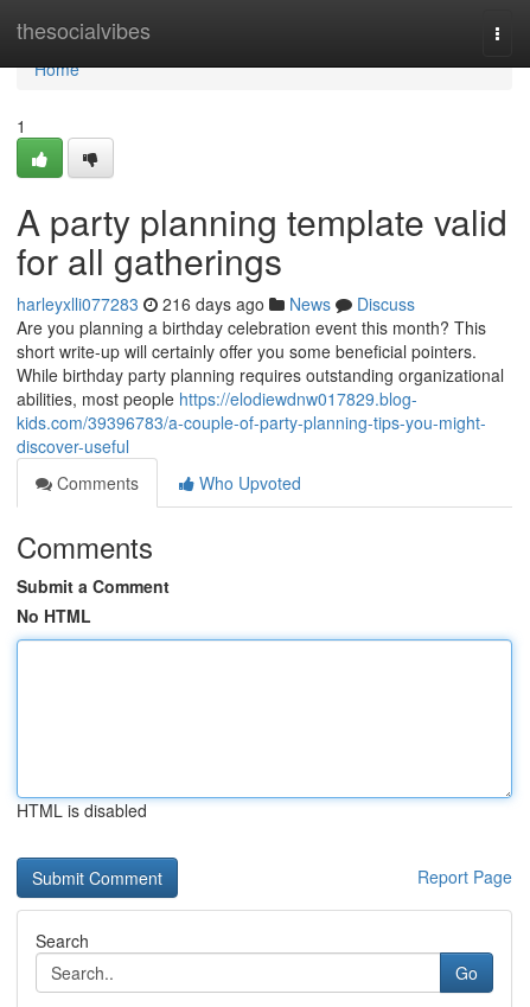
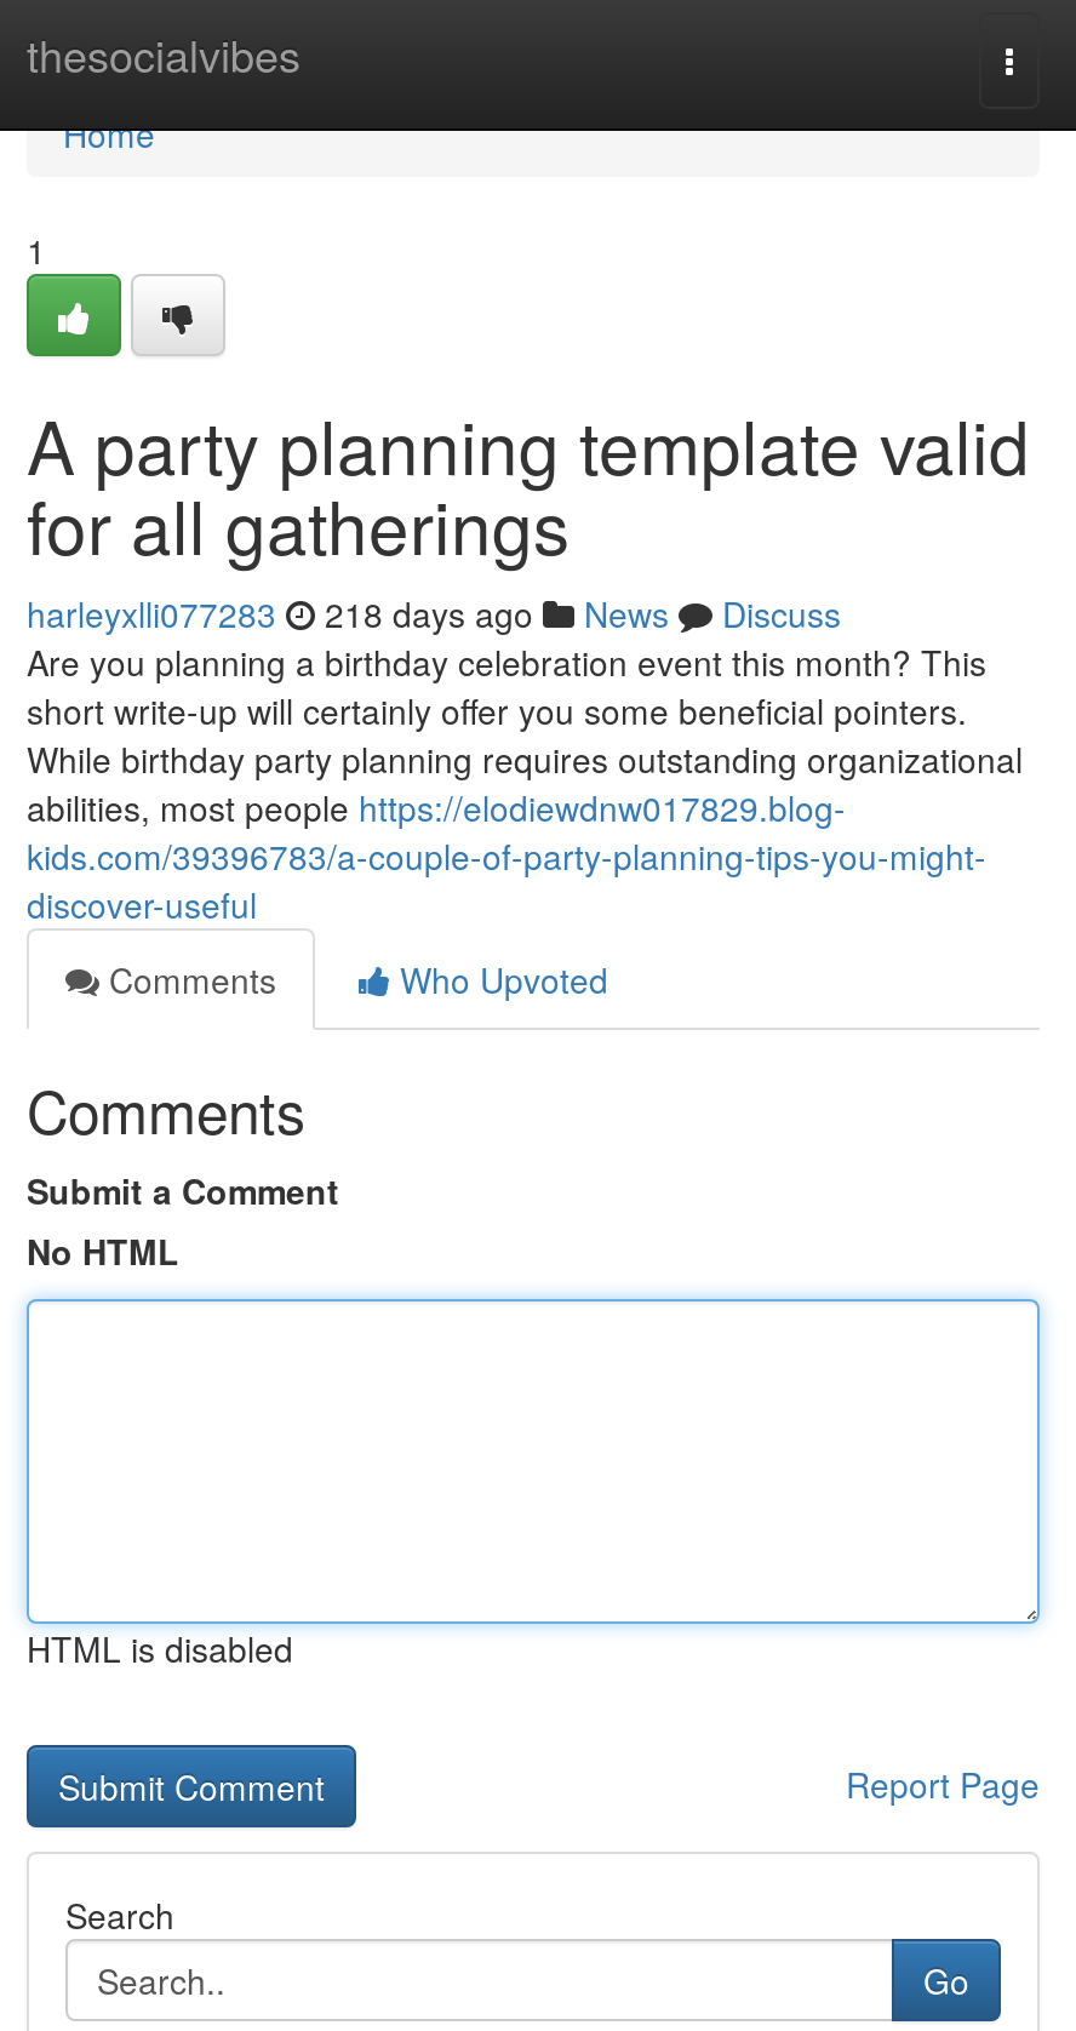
[17,292,415,316] harleyxlli077283 216 days ago News Discuss -> [27,589,841,637] harleyxlli077283 218 days ago News Discuss

